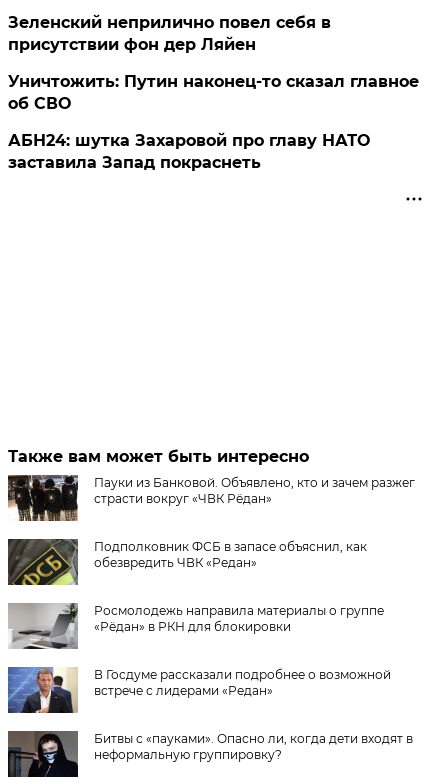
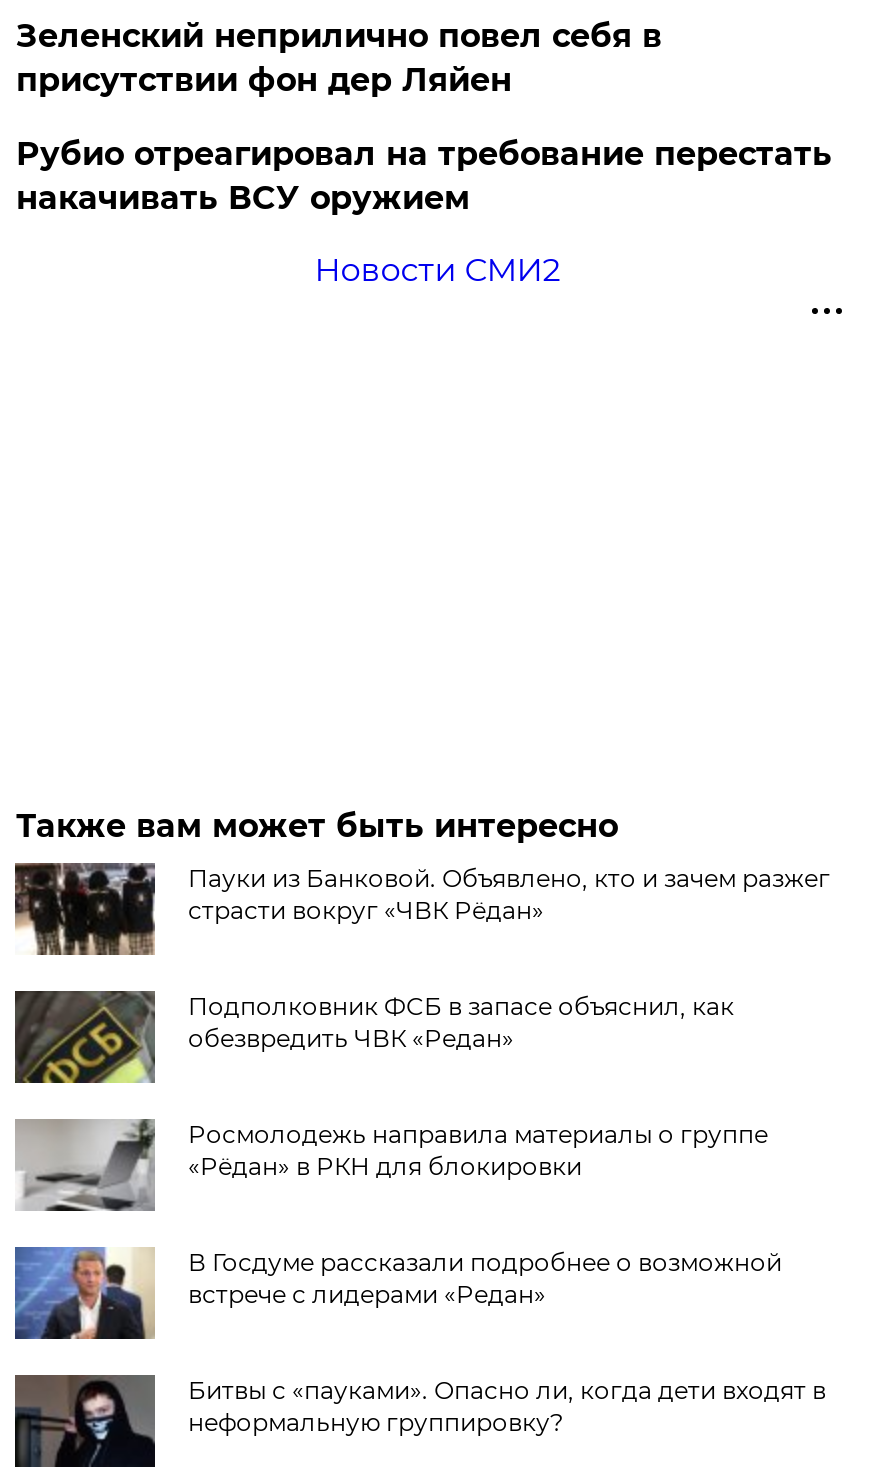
[8,72,419,113] Уничтожить: Путин наконец-то сказал главное | об СВО -> [16,135,832,217] Рубио отреагировал на требование перестать | накачивать ВСУ оружием
[8,131,370,172] АБН24: шутка Захаровой про главу НАТО | заставила Запад покраснеть -> [314,251,560,289] Новости СМИ2

